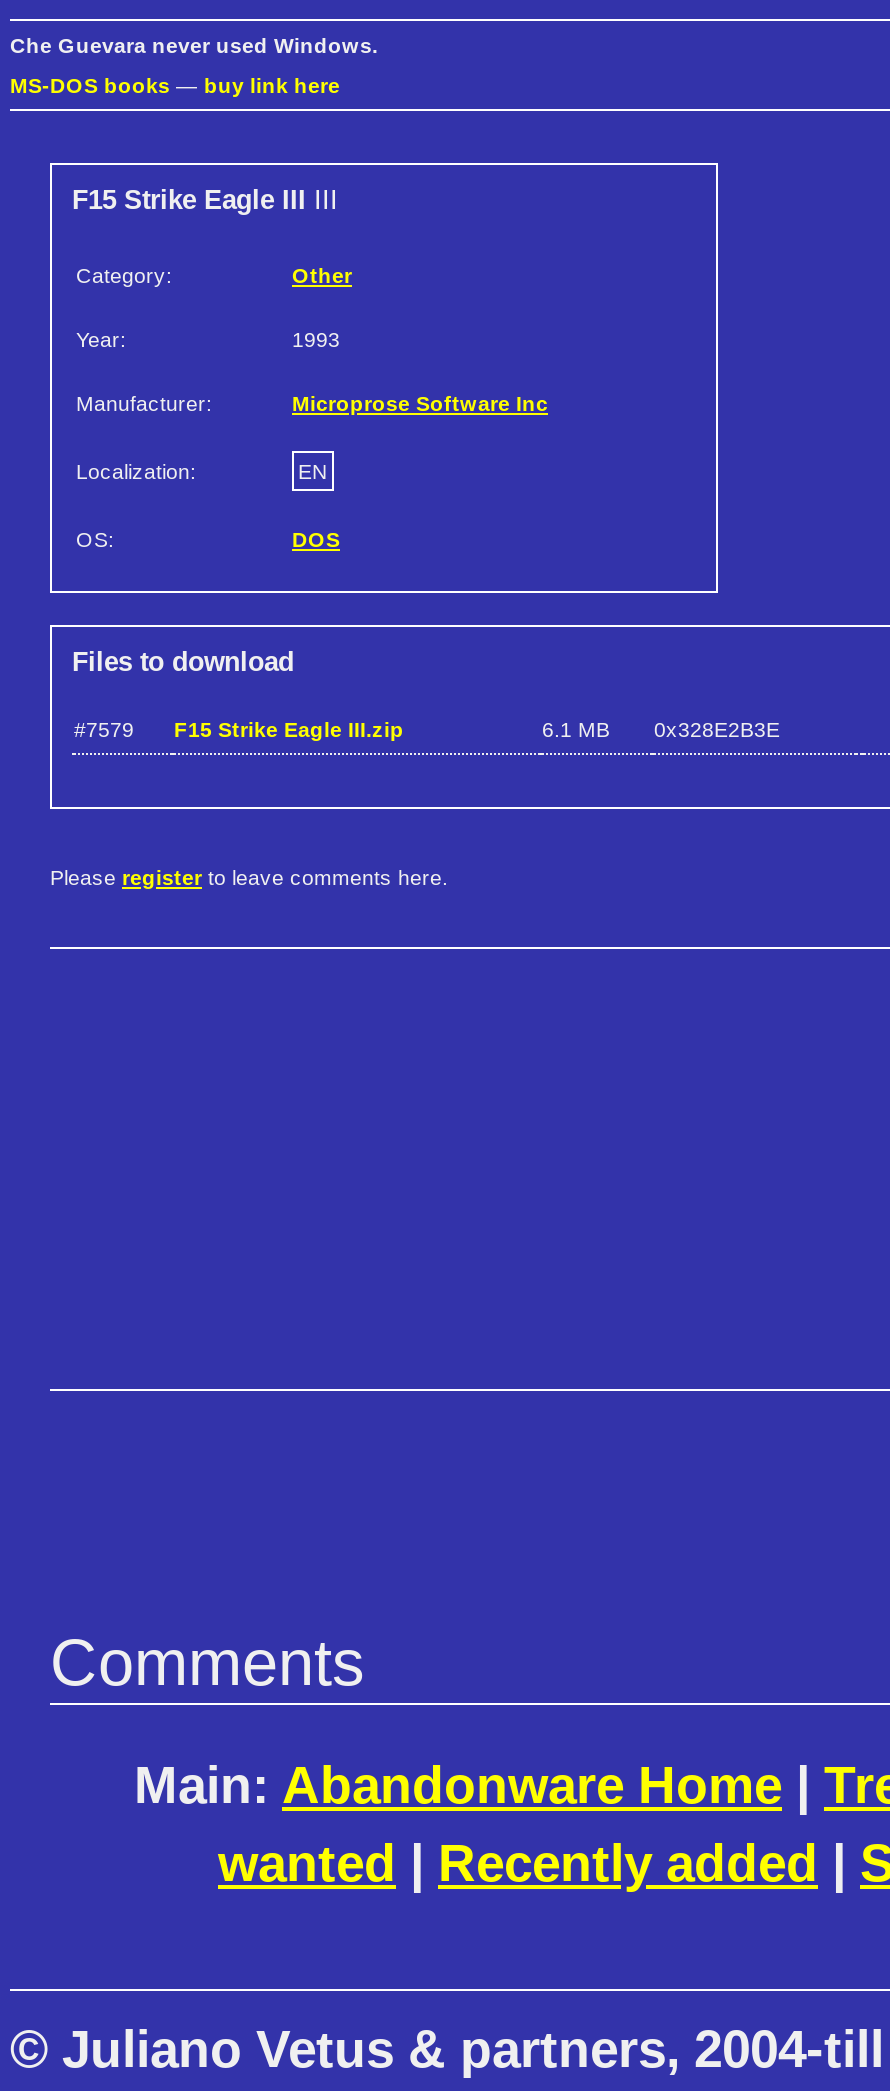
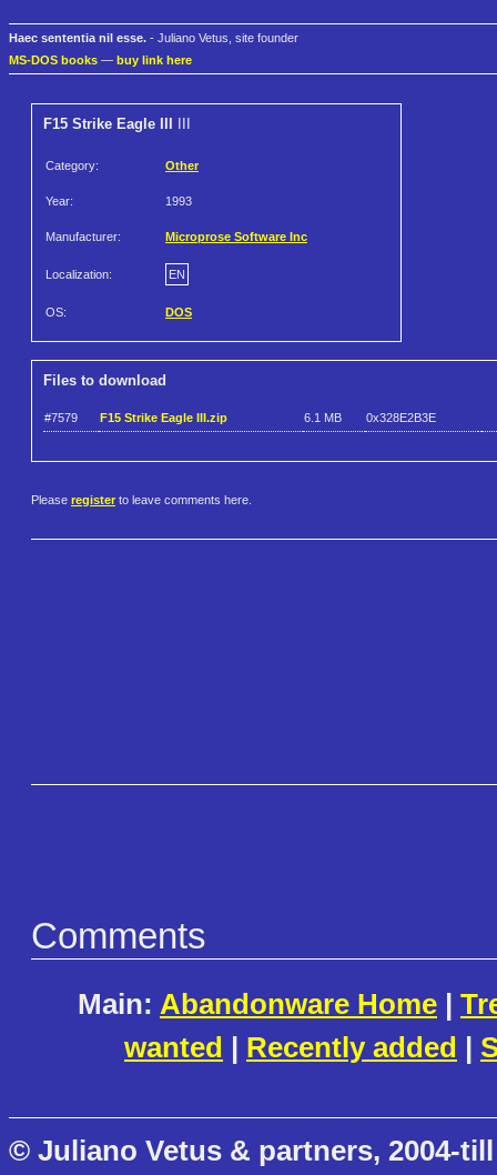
[10,33,378,57] Che Guevara never used Windows. -> [9,31,298,45] Haec sententia nil esse. - Juliano Vetus, site founder

